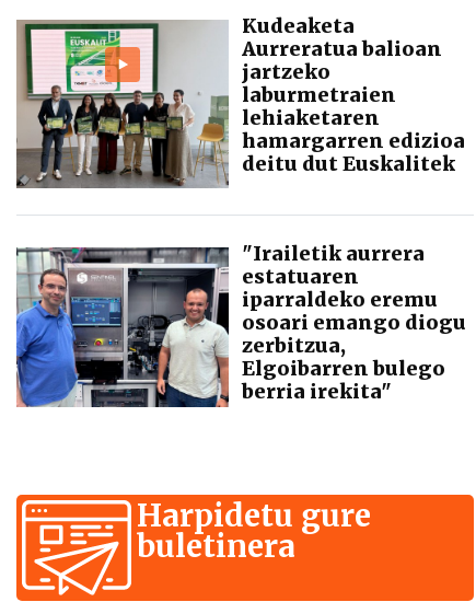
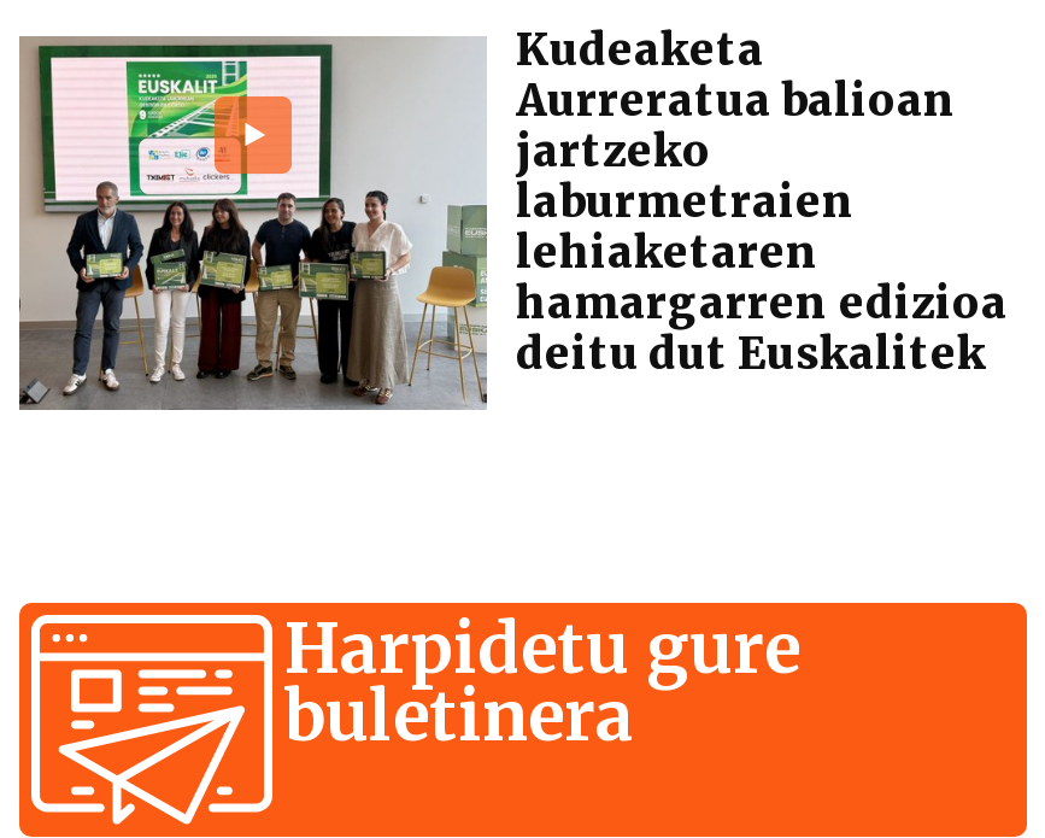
[15,241,466,407] [image] | "Irailetik aurrera | estatuaren | iparraldeko eremu | osoari emango diogu | zerbitzua, | Elgoibarren bulego | berria irekita" -> none

